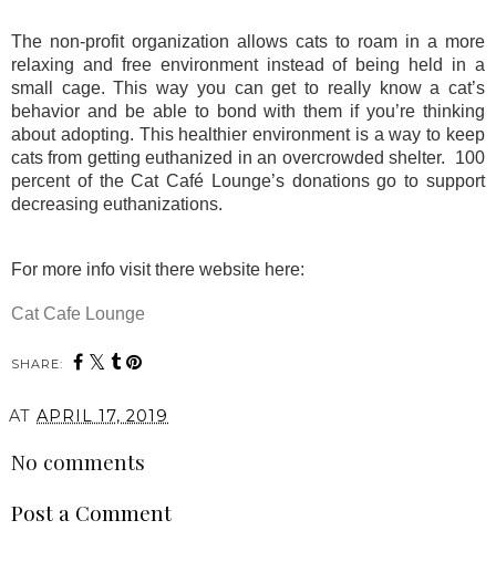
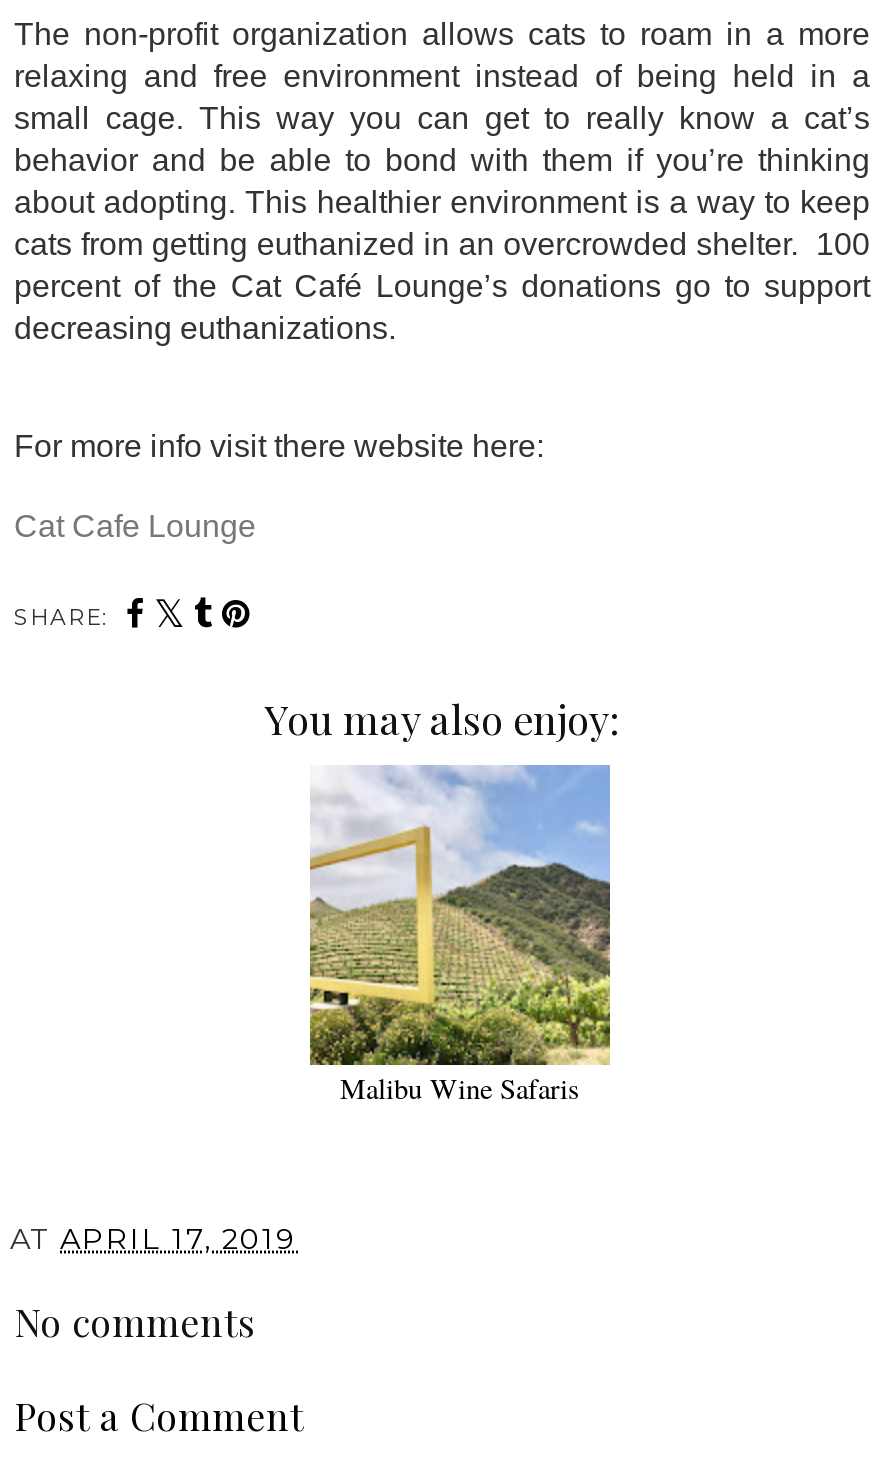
none -> [265,690,619,744] You may also enjoy:
none -> [308,763,612,1106] [image] | Malibu Wine Safaris

